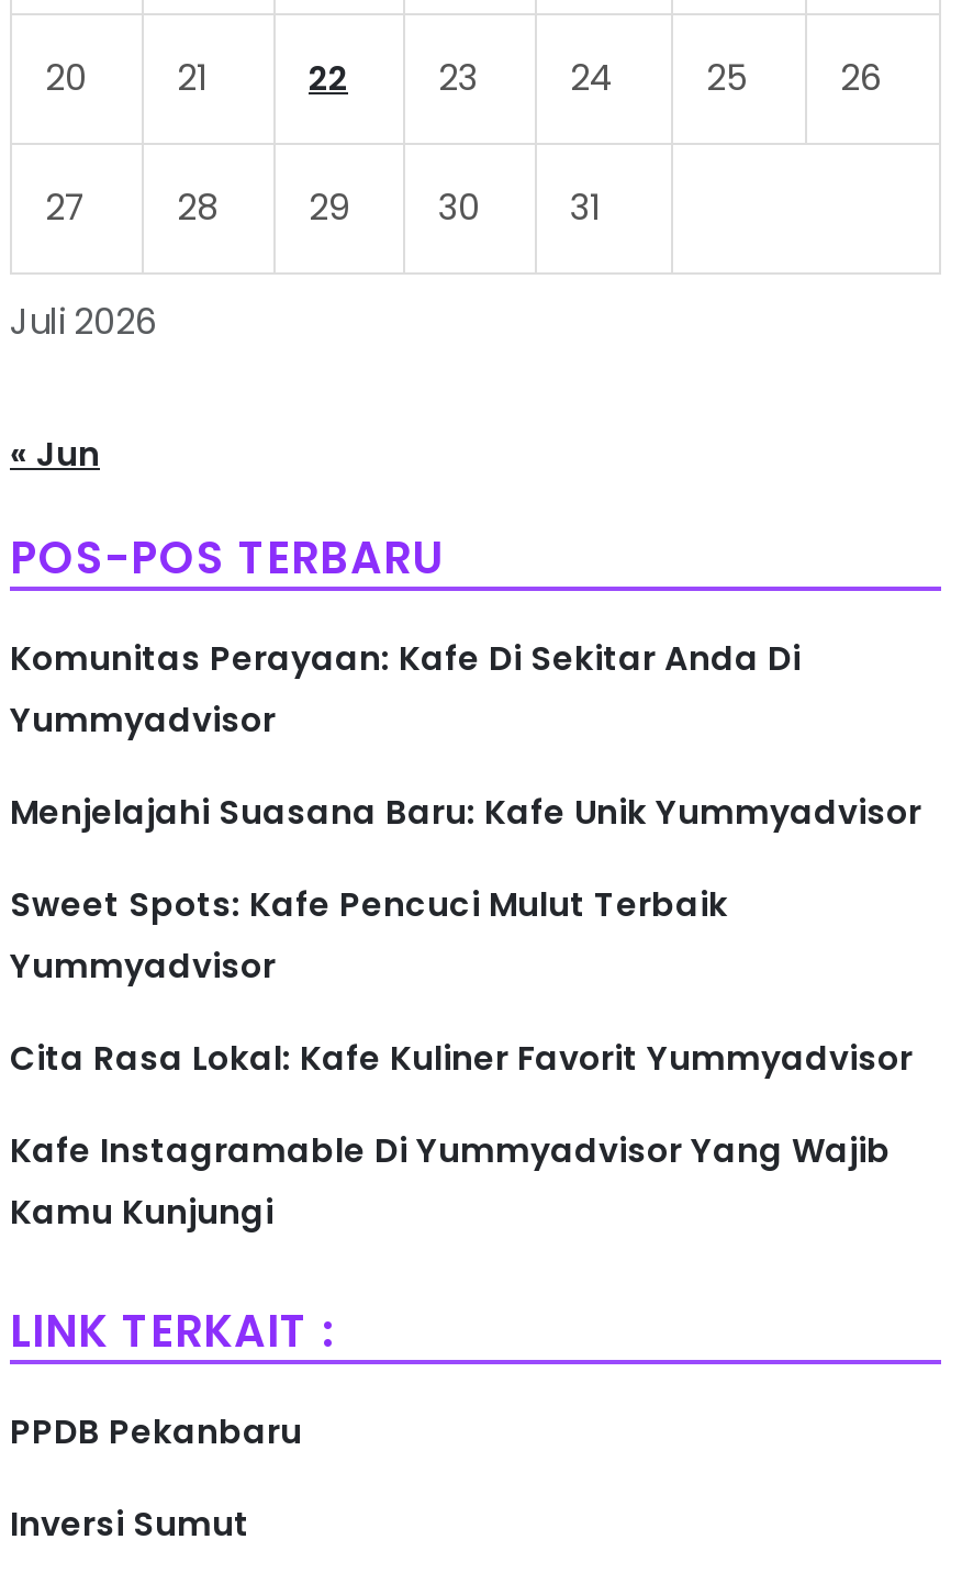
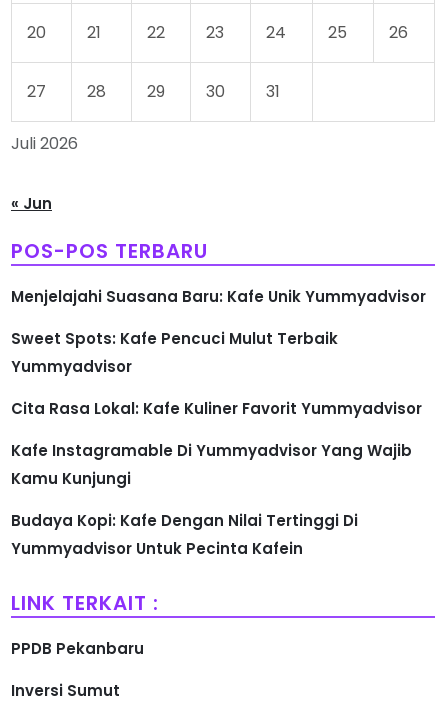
[10,635,801,743] Komunitas Perayaan: Kafe Di Sekitar Anda Di | Yummyadvisor -> none
moved [10,789,921,1235] -> [11,286,426,489]: Menjelajahi Suasana Baru: Kafe Unik Yummyadvisor | Sweet Spots: Kafe Pencuci Mulut Terbaik | Yummyadvisor | Cita Rasa Lokal: Kafe Kuliner Favorit Yummyadvisor | Kafe Instagramable Di Yummyadvisor Yang Wajib | Kamu Kunjungi
none -> [11,510,358,559] Budaya Kopi: Kafe Dengan Nilai Tertinggi Di | Yummyadvisor Untuk Pecinta Kafein

